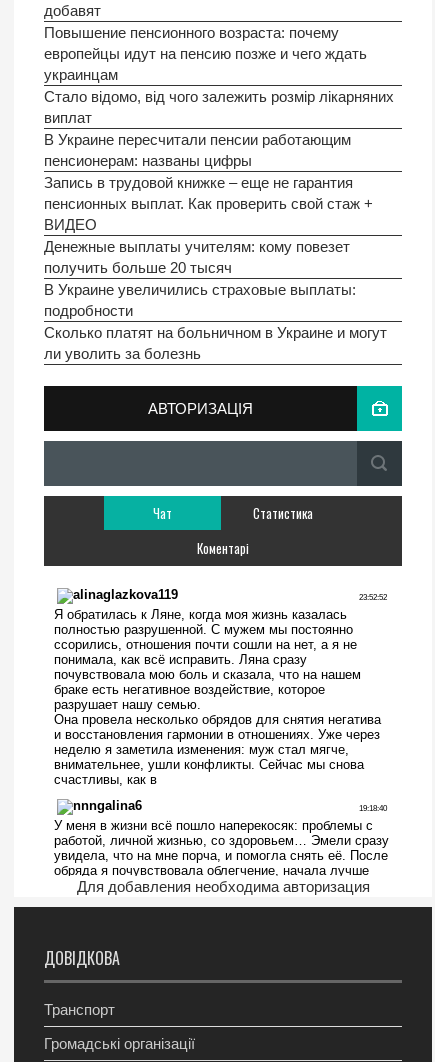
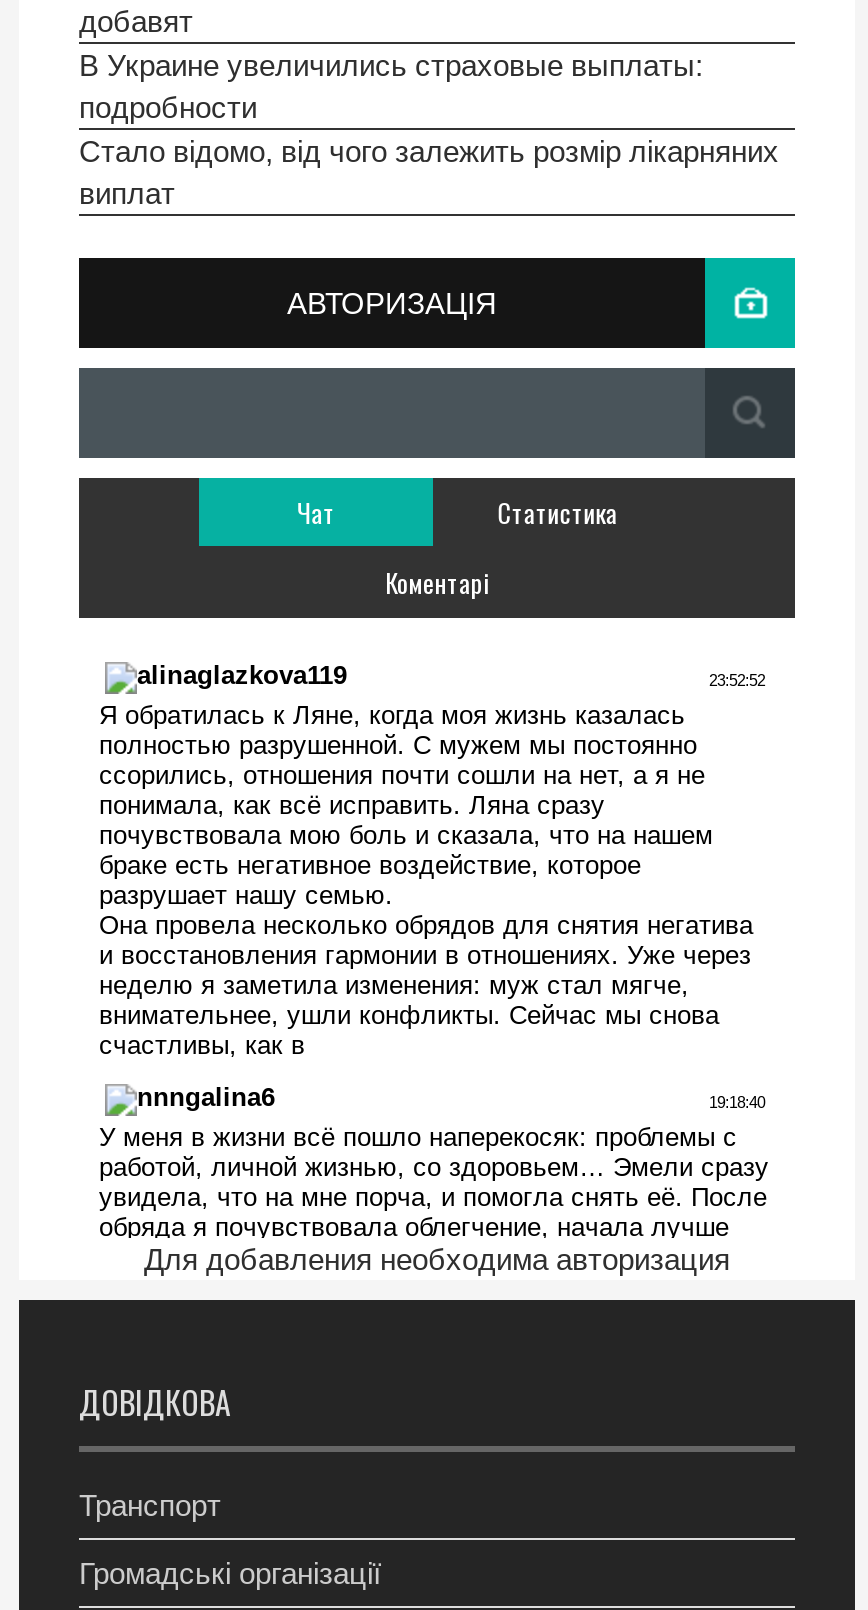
[44,24,367,83] Повышение пенсионного возраста: почему | европейцы идут на пенсию позже и чего ждать | украинцам -> none
[44,131,387,362] В Украине пересчитали пенсии работающим | пенсионерам: названы цифры | Запись в трудовой книжке – еще не гарантия | пенсионных выплат. Как проверить свой стаж + | ВИДЕО | Денежные выплаты учителям: кому повезет | получить больше 20 тысяч | Сколько платят на больничном в Украине и могут | ли уволить за болезнь -> none
moved [44,281,356,319] -> [79,49,703,125]: В Украине увеличились страховые выплаты: | подробности

